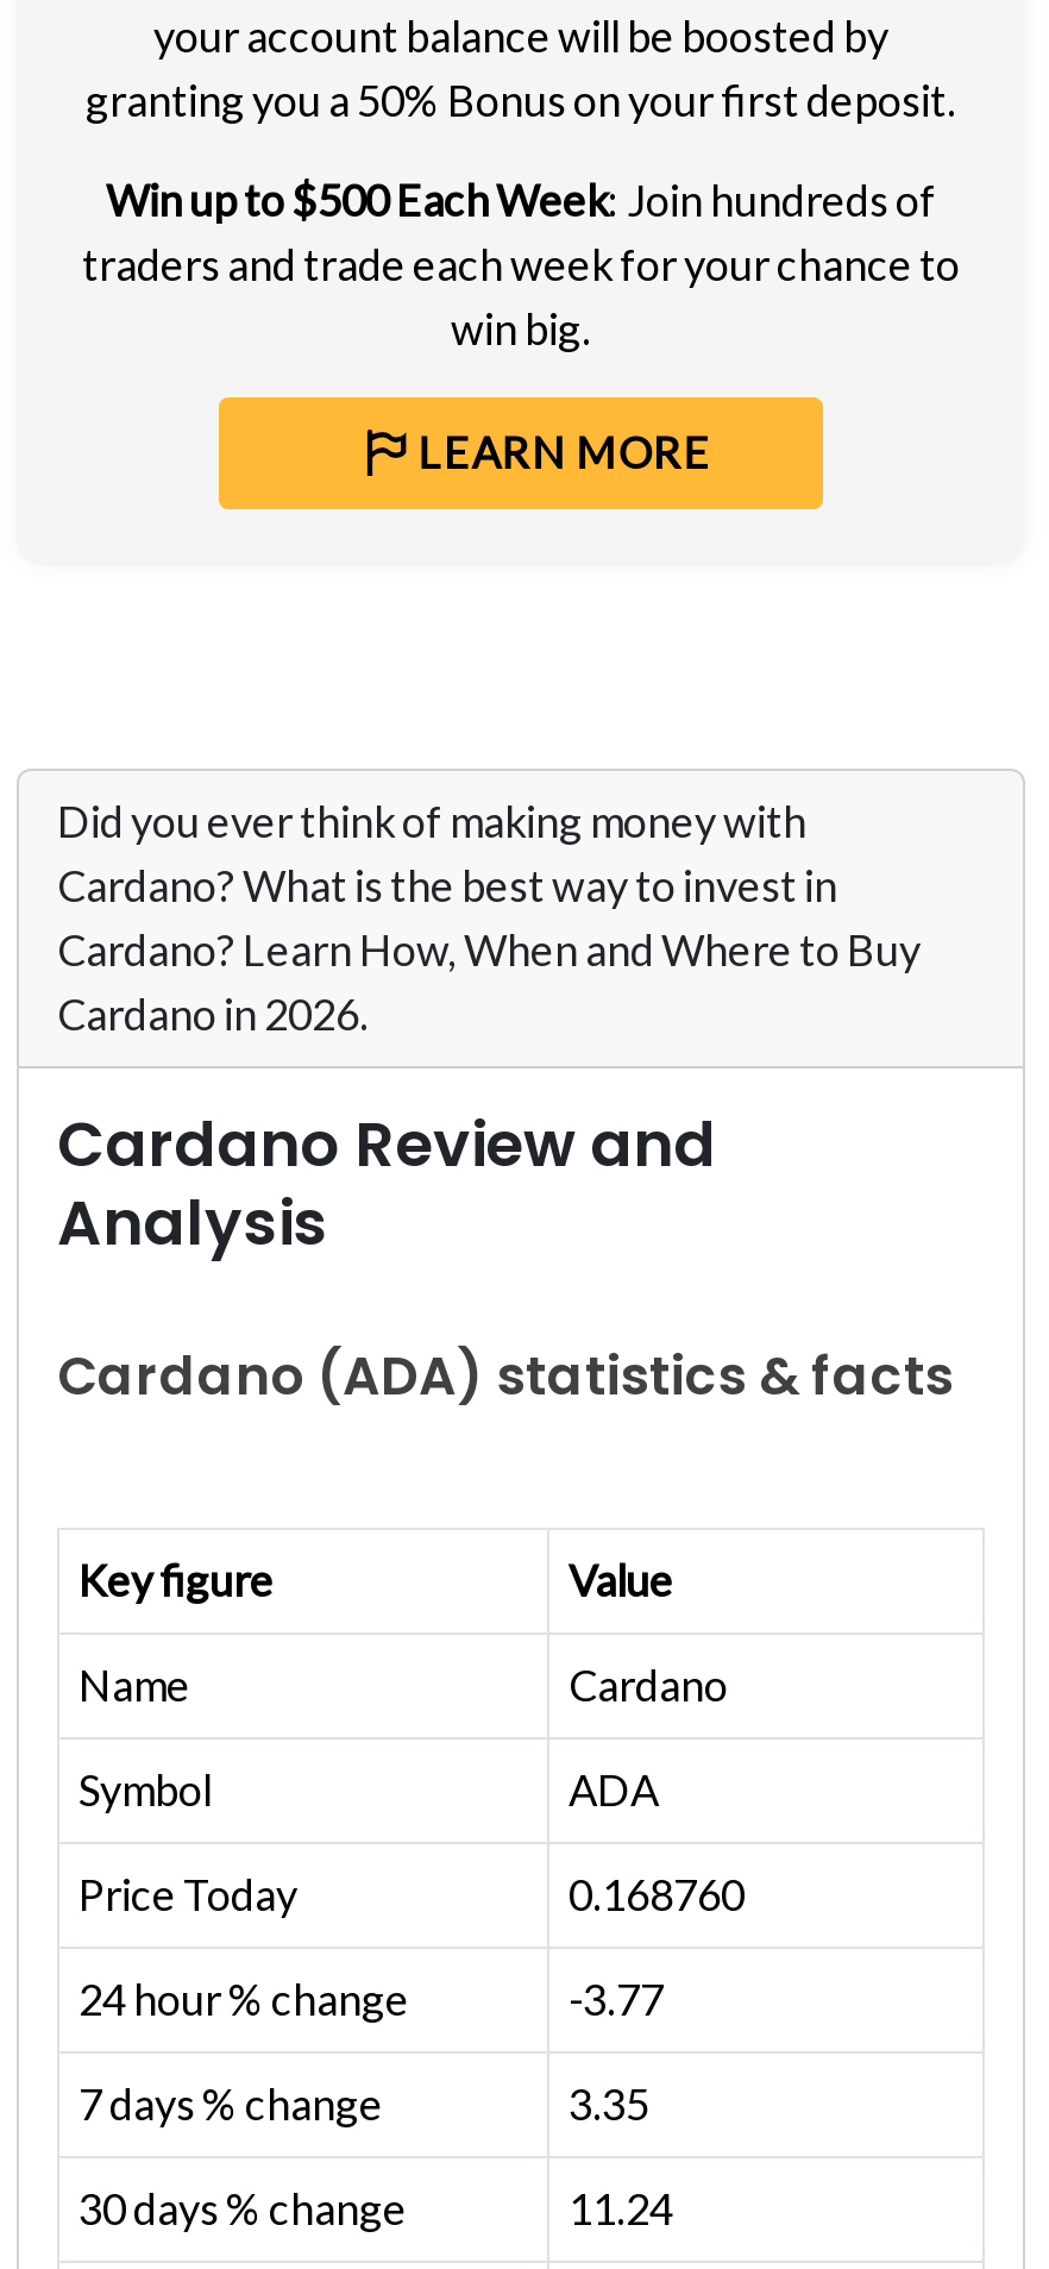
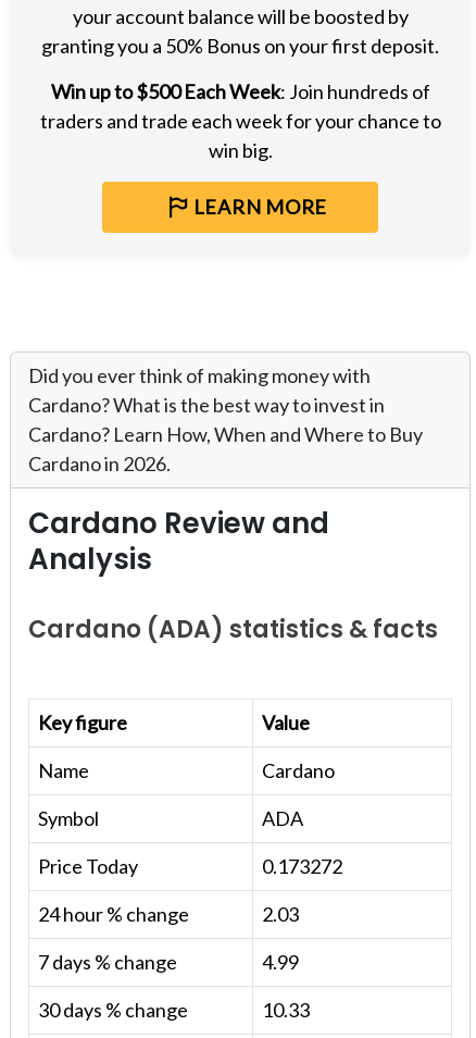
[569,1867,745,1920] 0.168760 -> [262,854,342,878] 0.173272
[569,1972,664,2024] -3.77 -> [262,902,299,926] 2.03
[569,2077,649,2129] 3.35 -> [262,950,299,973] 4.99
[569,2181,673,2234] 11.24 -> [262,997,310,1021] 10.33

